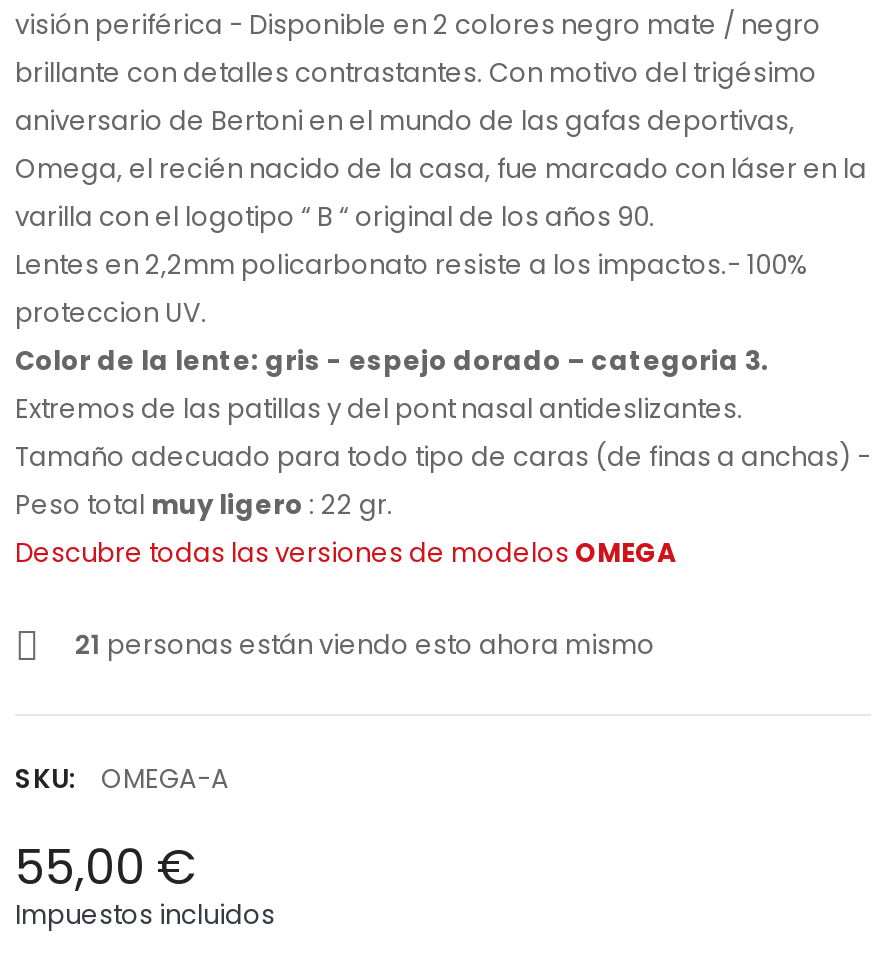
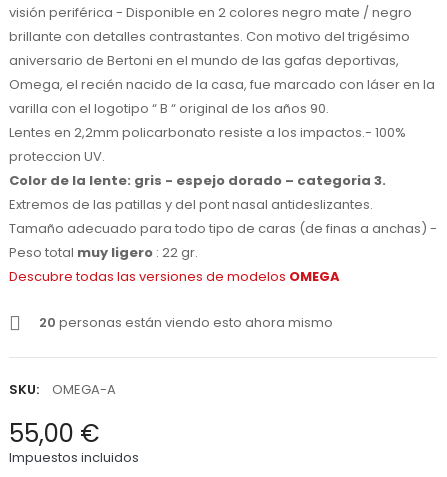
[75,626,655,664] 21 personas están viendo esto ahora mismo -> [39,313,333,332] 20 personas están viendo esto ahora mismo

